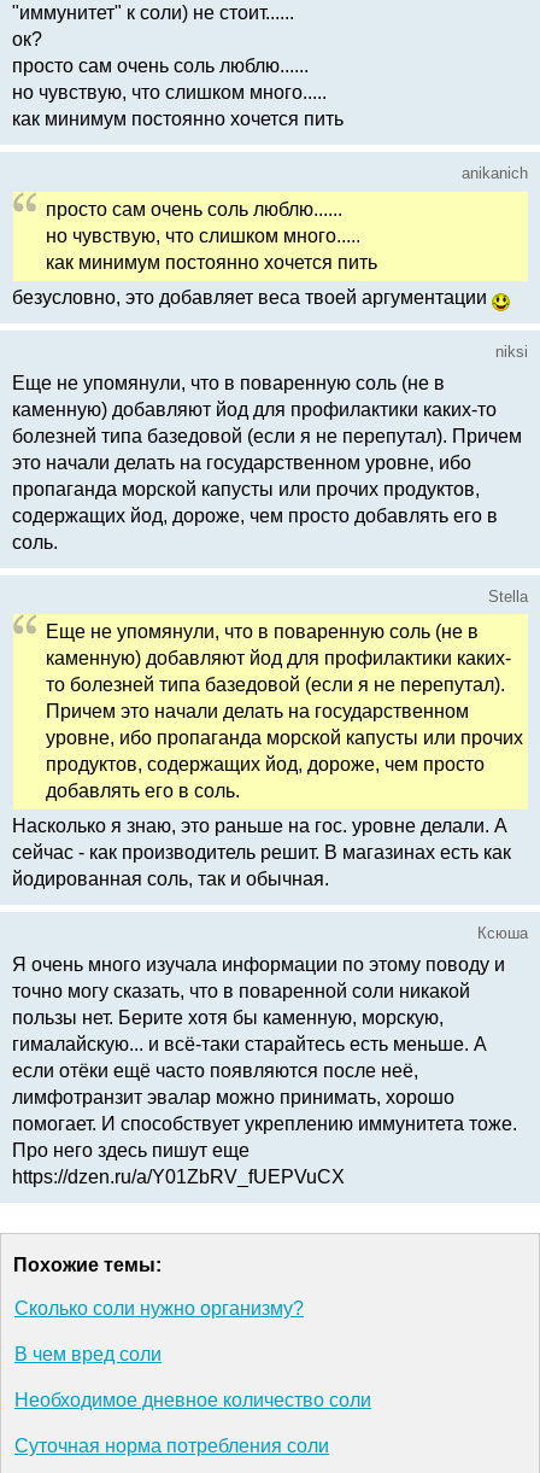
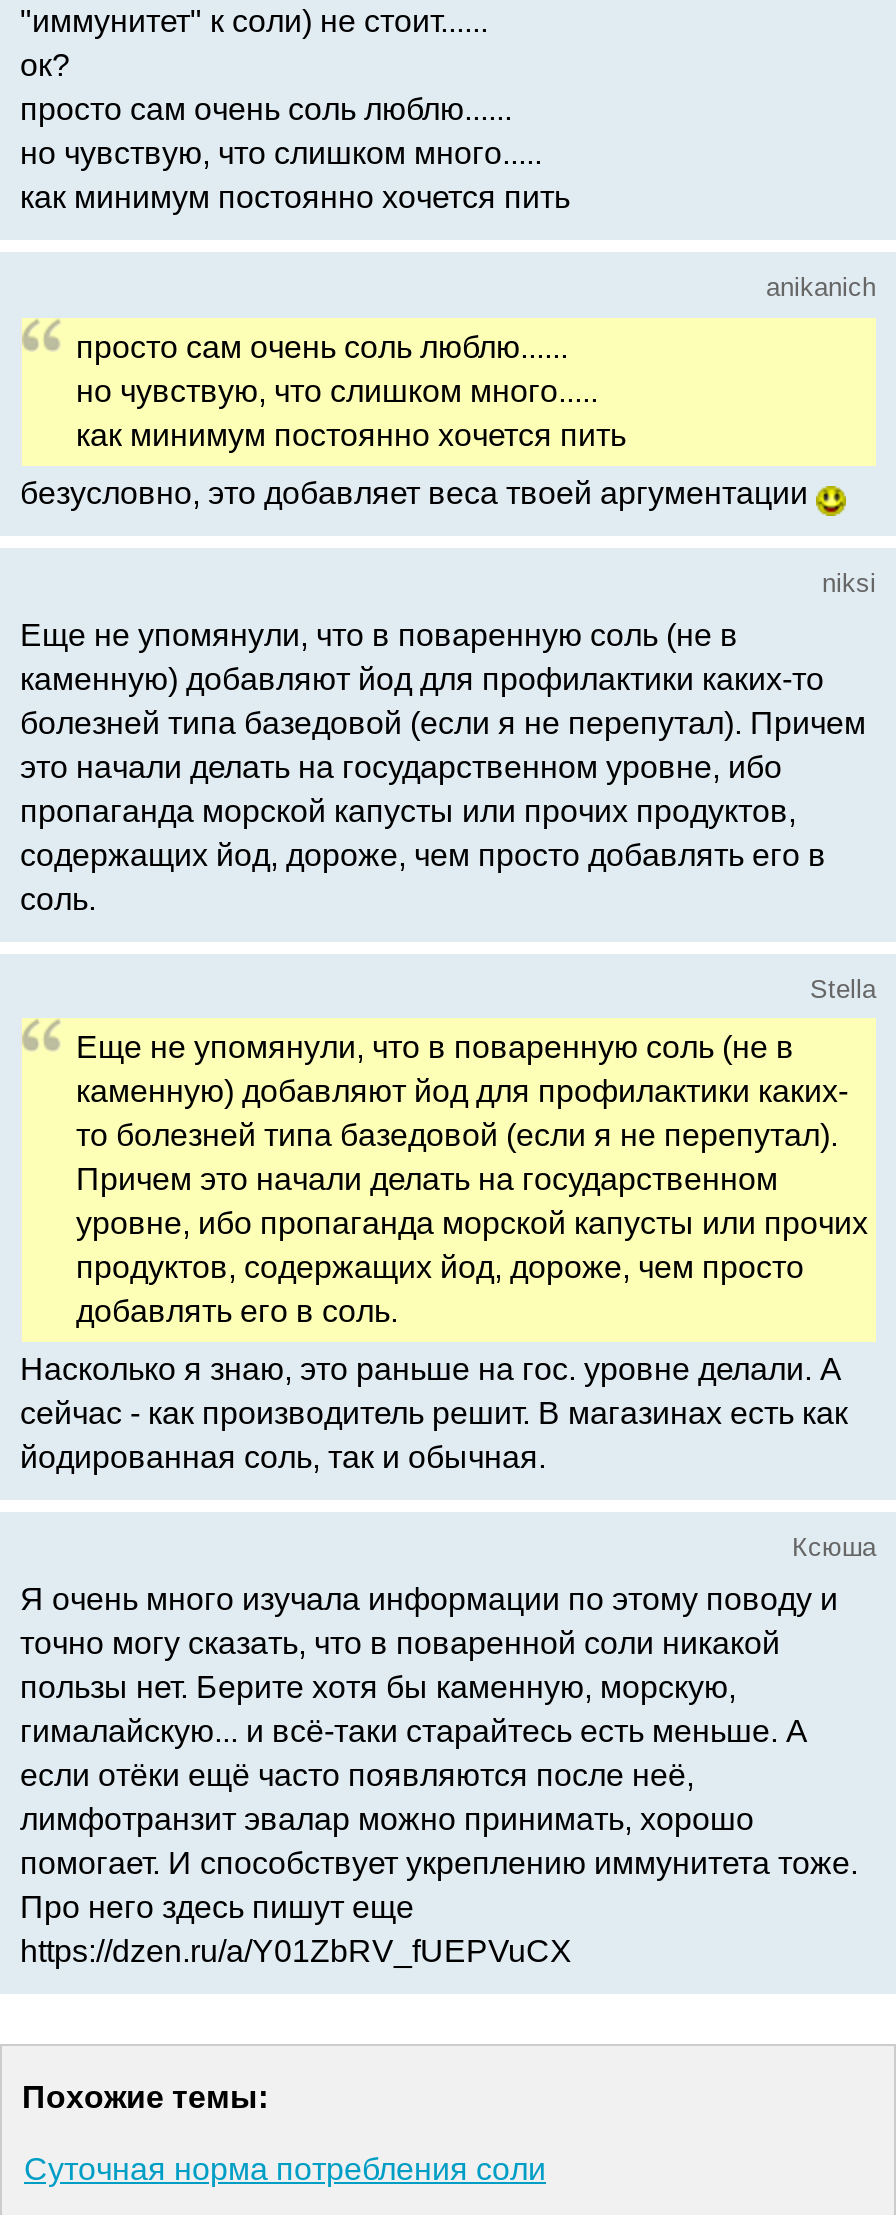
[14,1298,371,1410] Сколько соли нужно организму? | В чем вред соли | Необходимое дневное количество соли -> none

